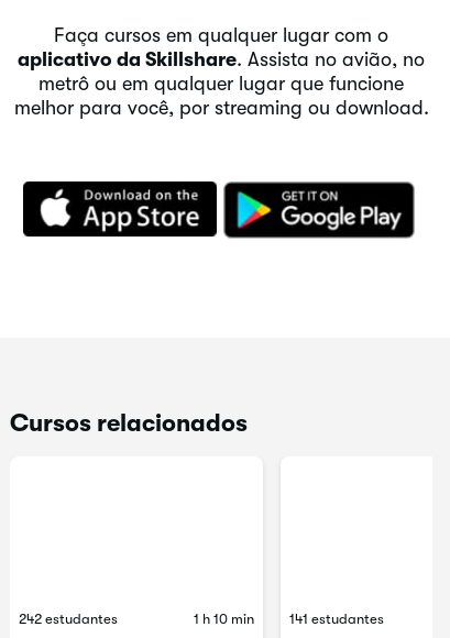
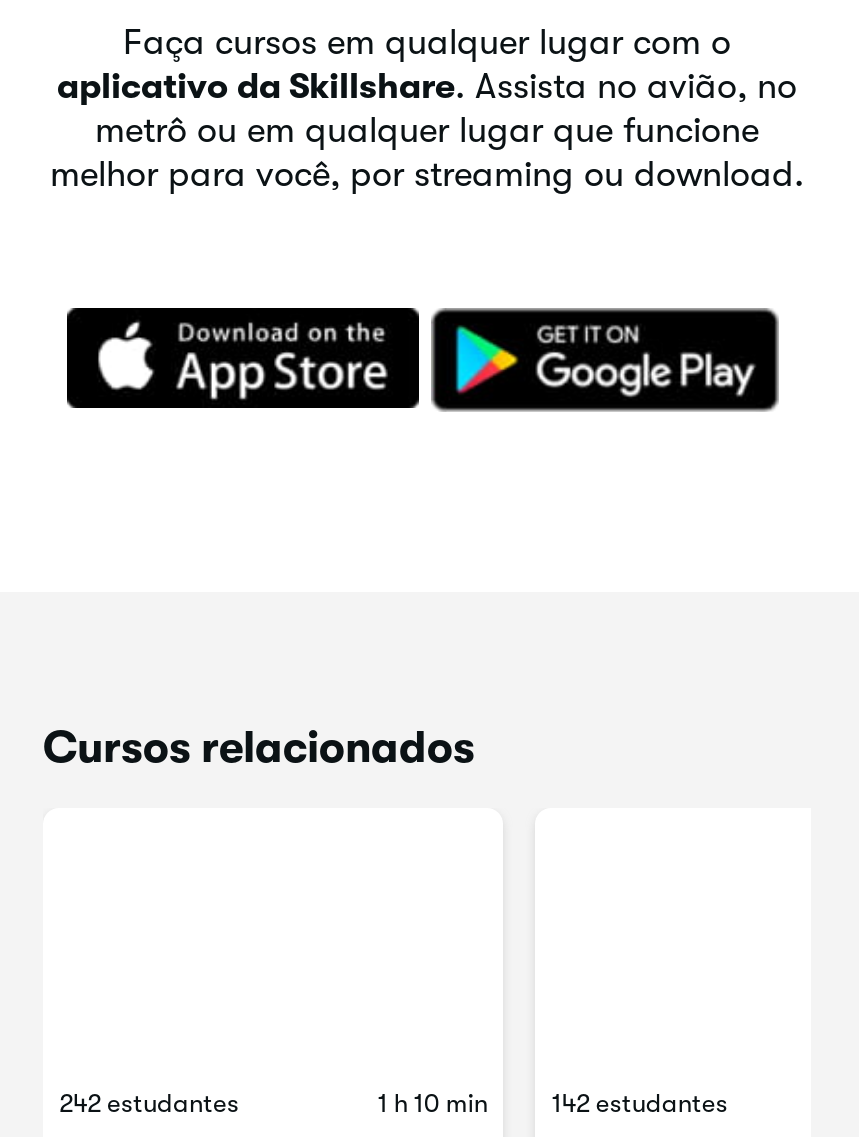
[290,610,384,627] 141 estudantes -> [552,1088,728,1118] 142 estudantes

